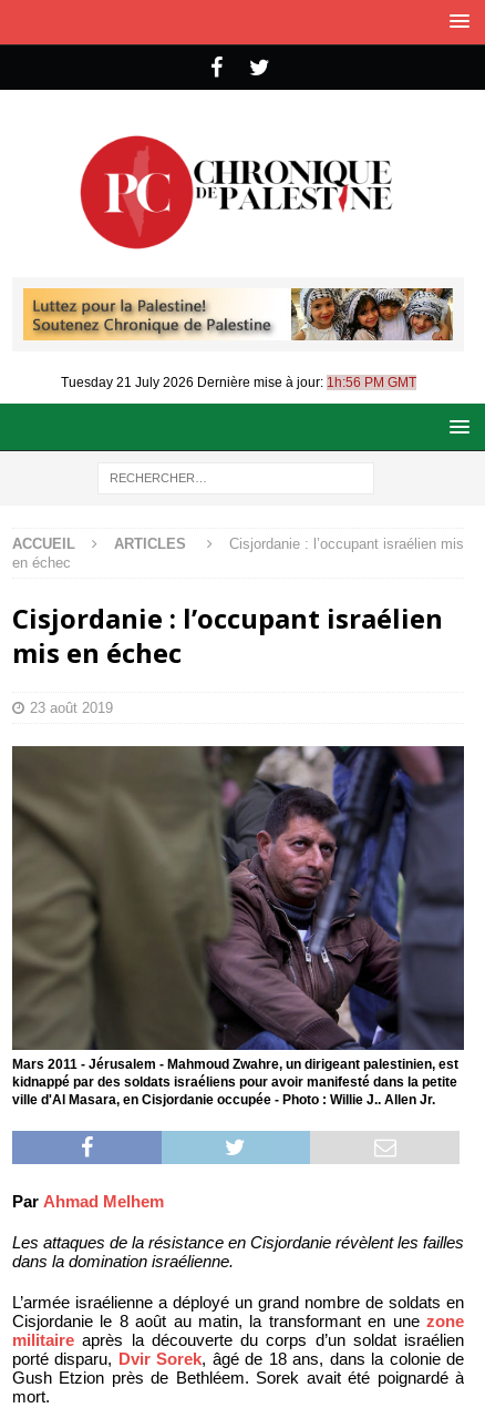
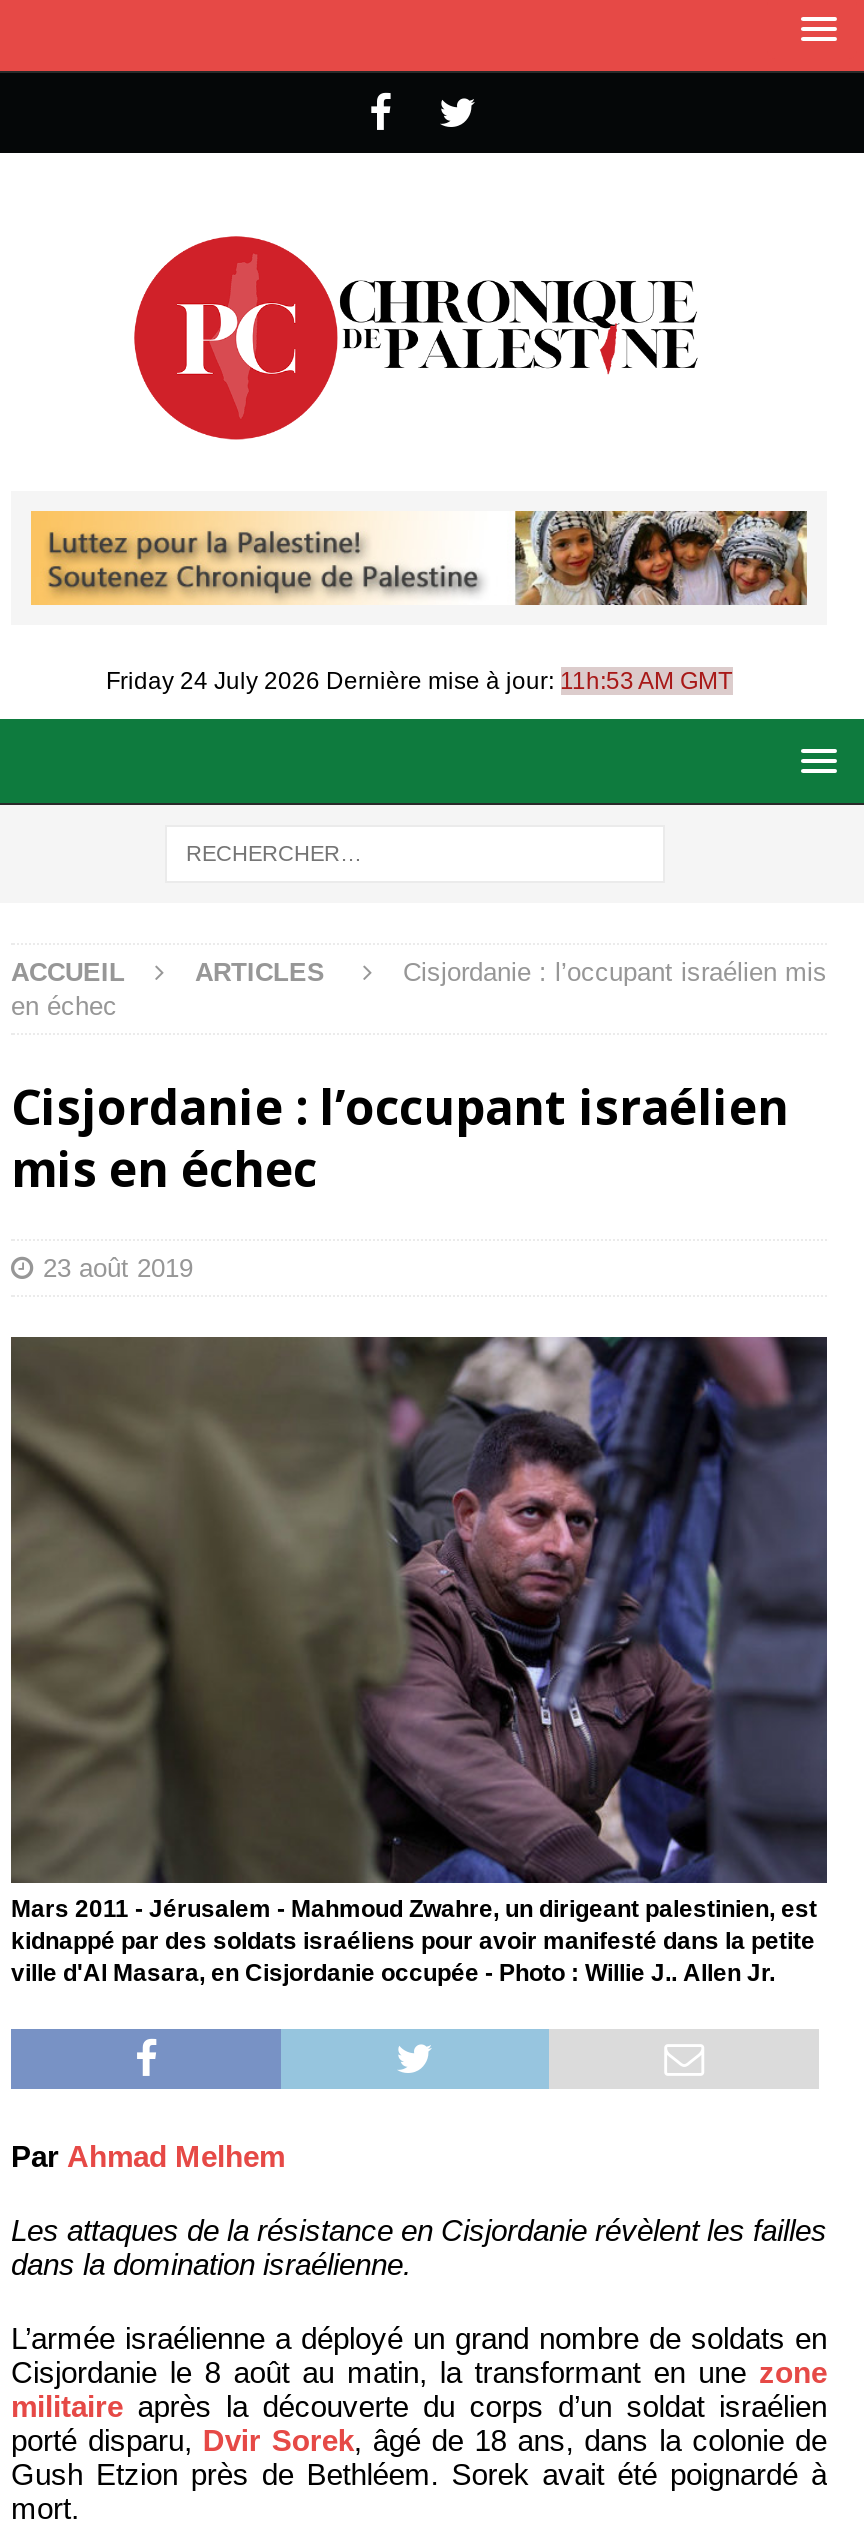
[60,374,416,390] Tuesday 21 July 2026 Dernière mise à jour: 1h:56 PM GMT -> [106,666,732,694] Friday 24 July 2026 Dernière mise à jour: 11h:53 AM GMT

